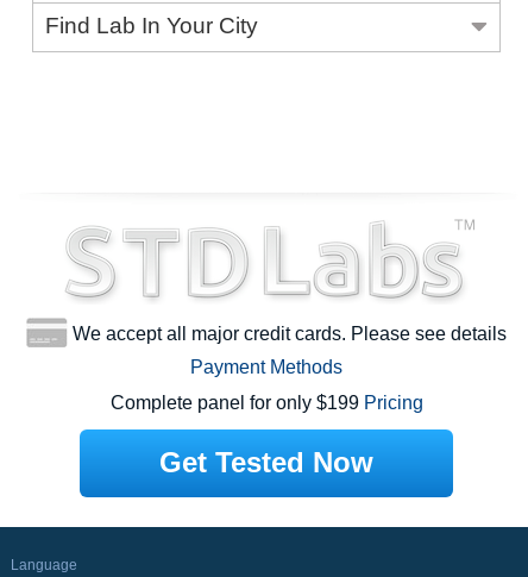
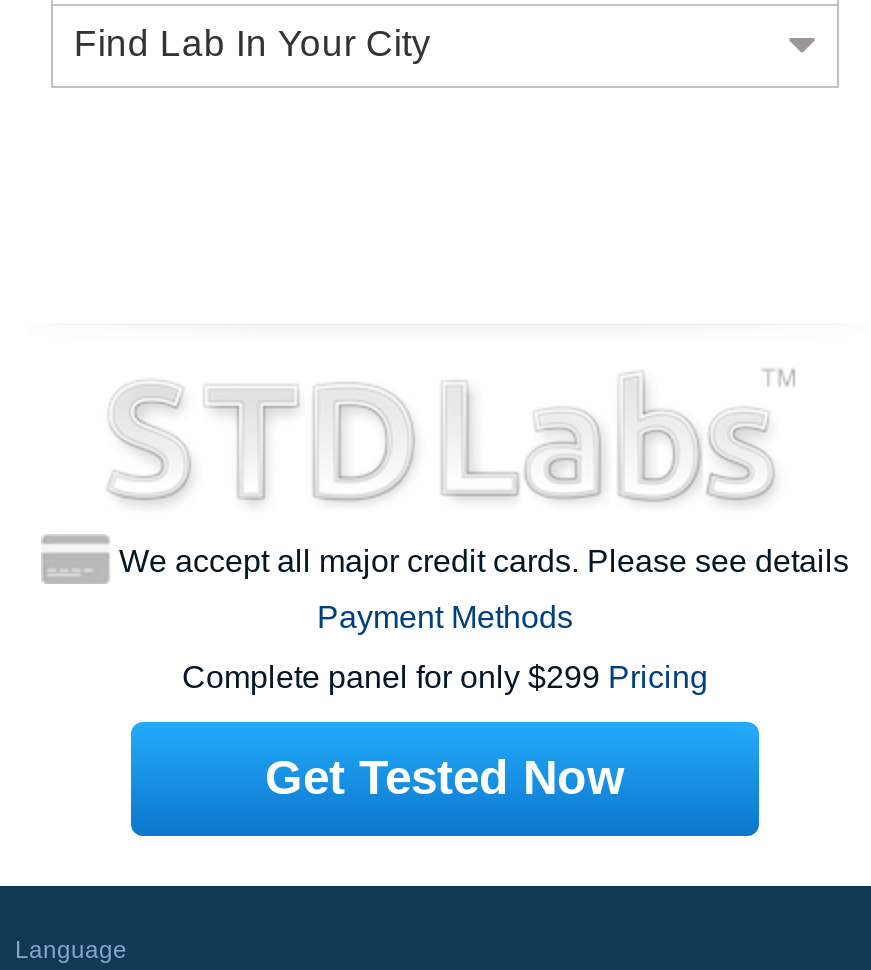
[110,393,423,413] Complete panel for only $199 Pricing -> [182,660,708,694] Complete panel for only $299 Pricing

